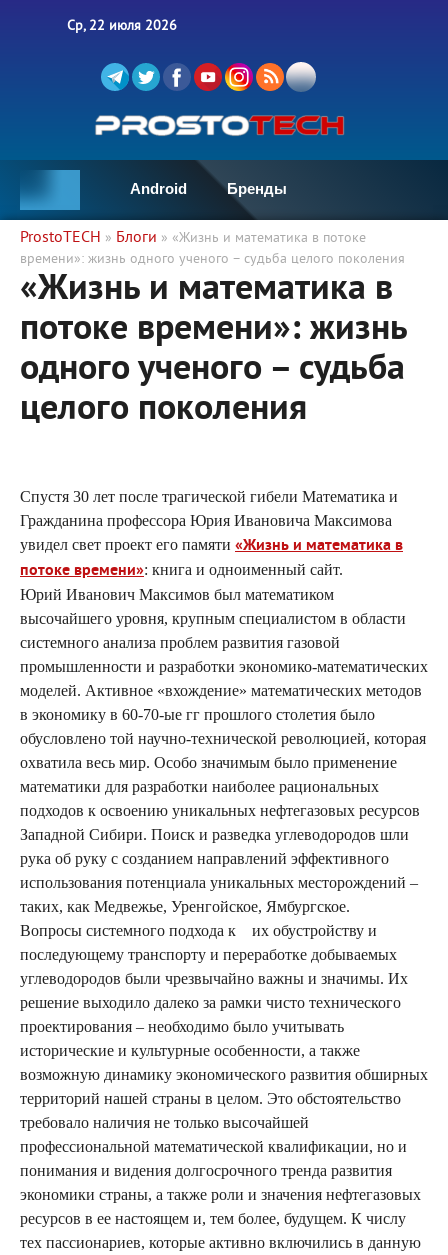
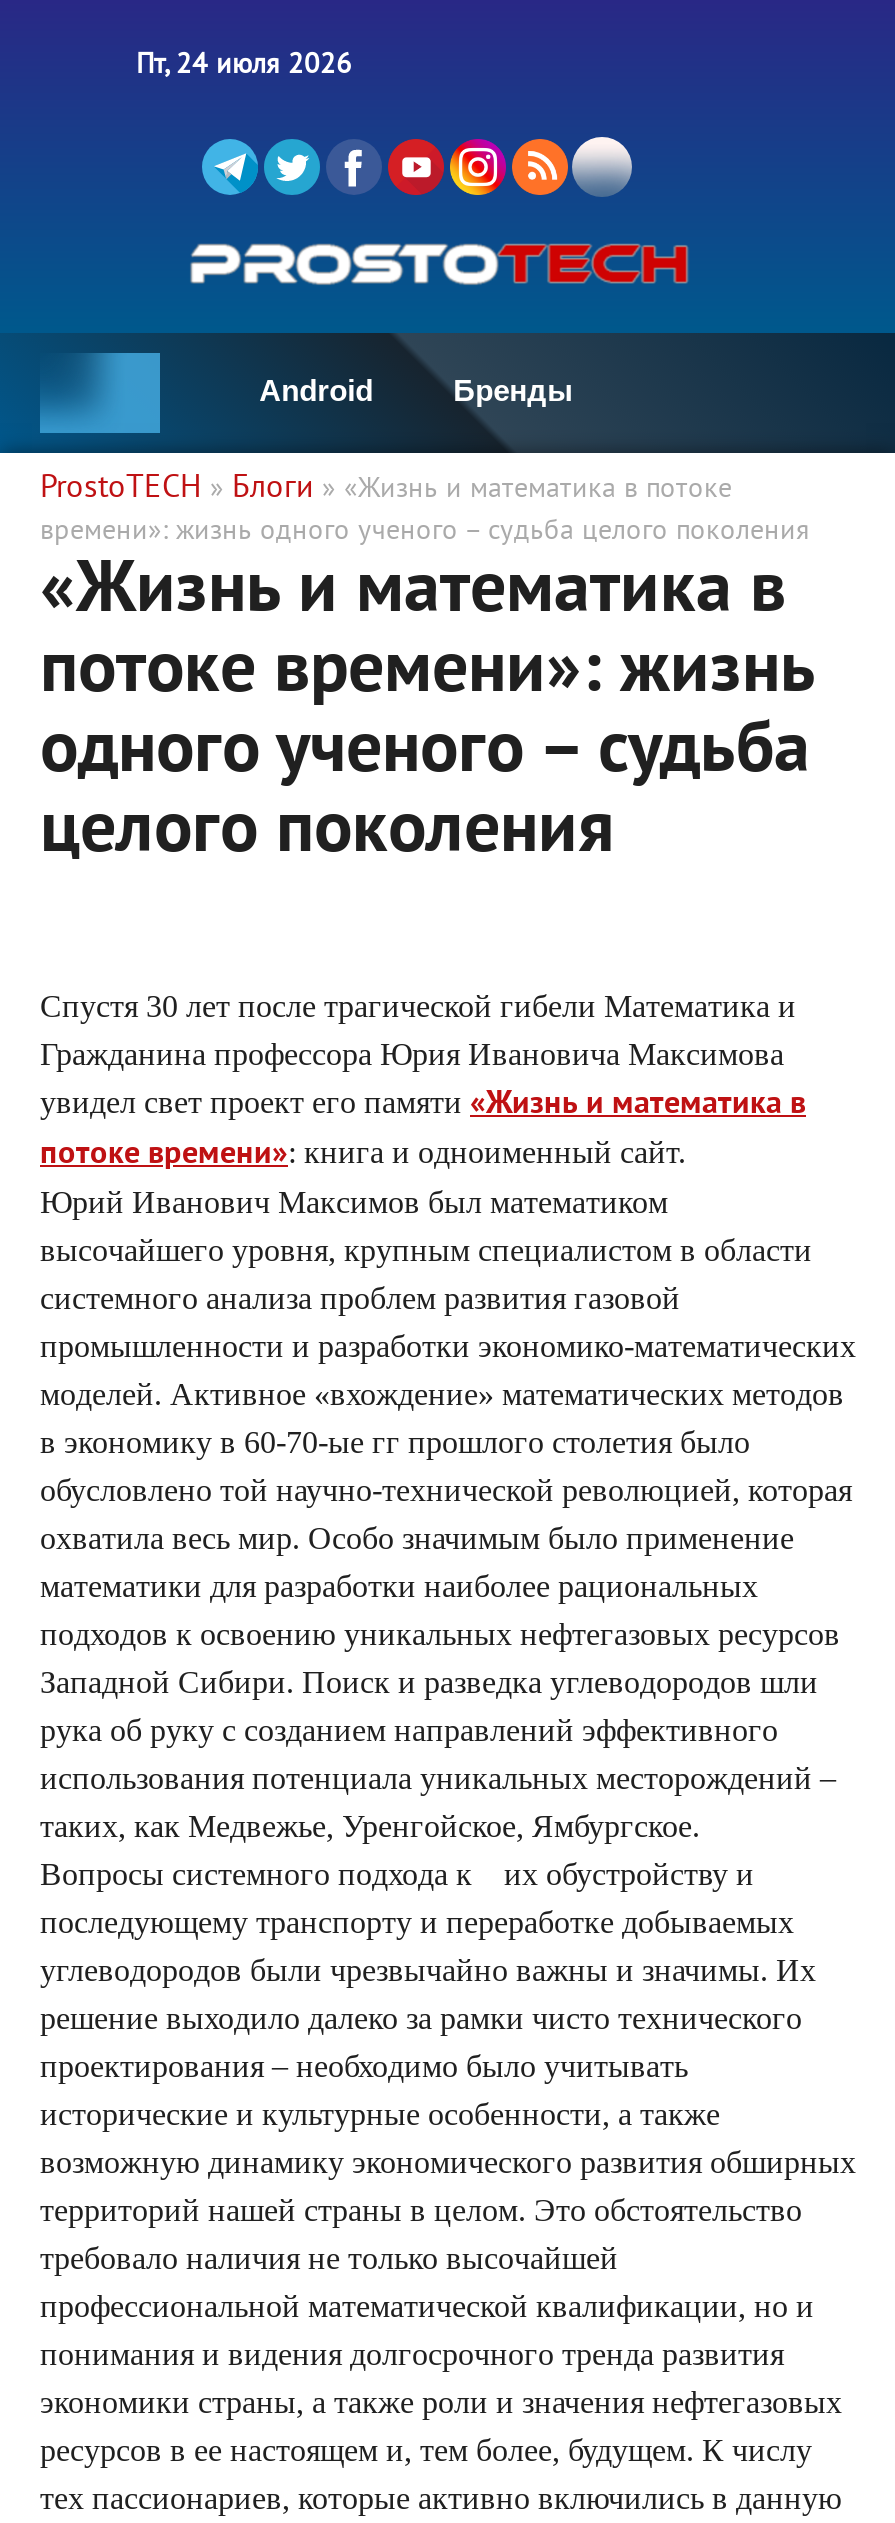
[67,18,177,35] Ср, 22 июля 2026 -> [136,49,352,83] Пт, 24 июля 2026

